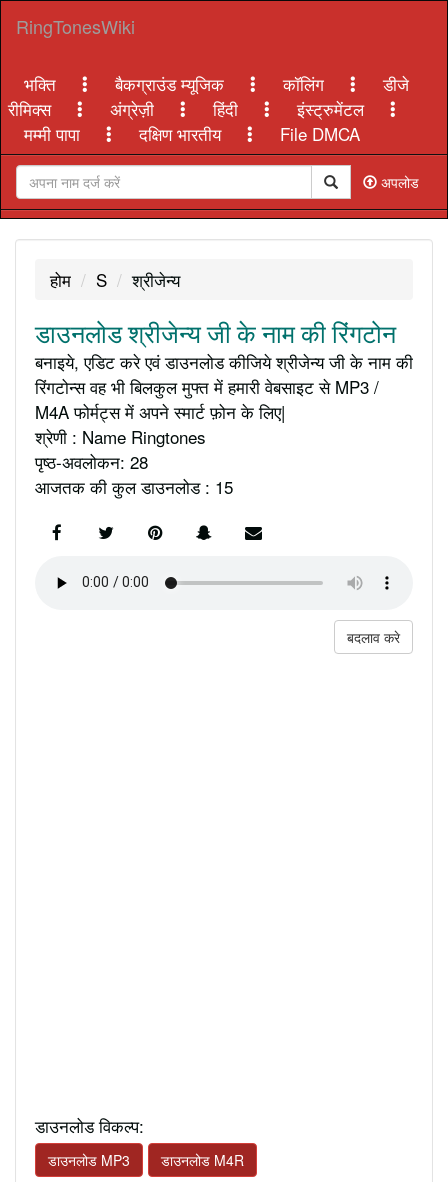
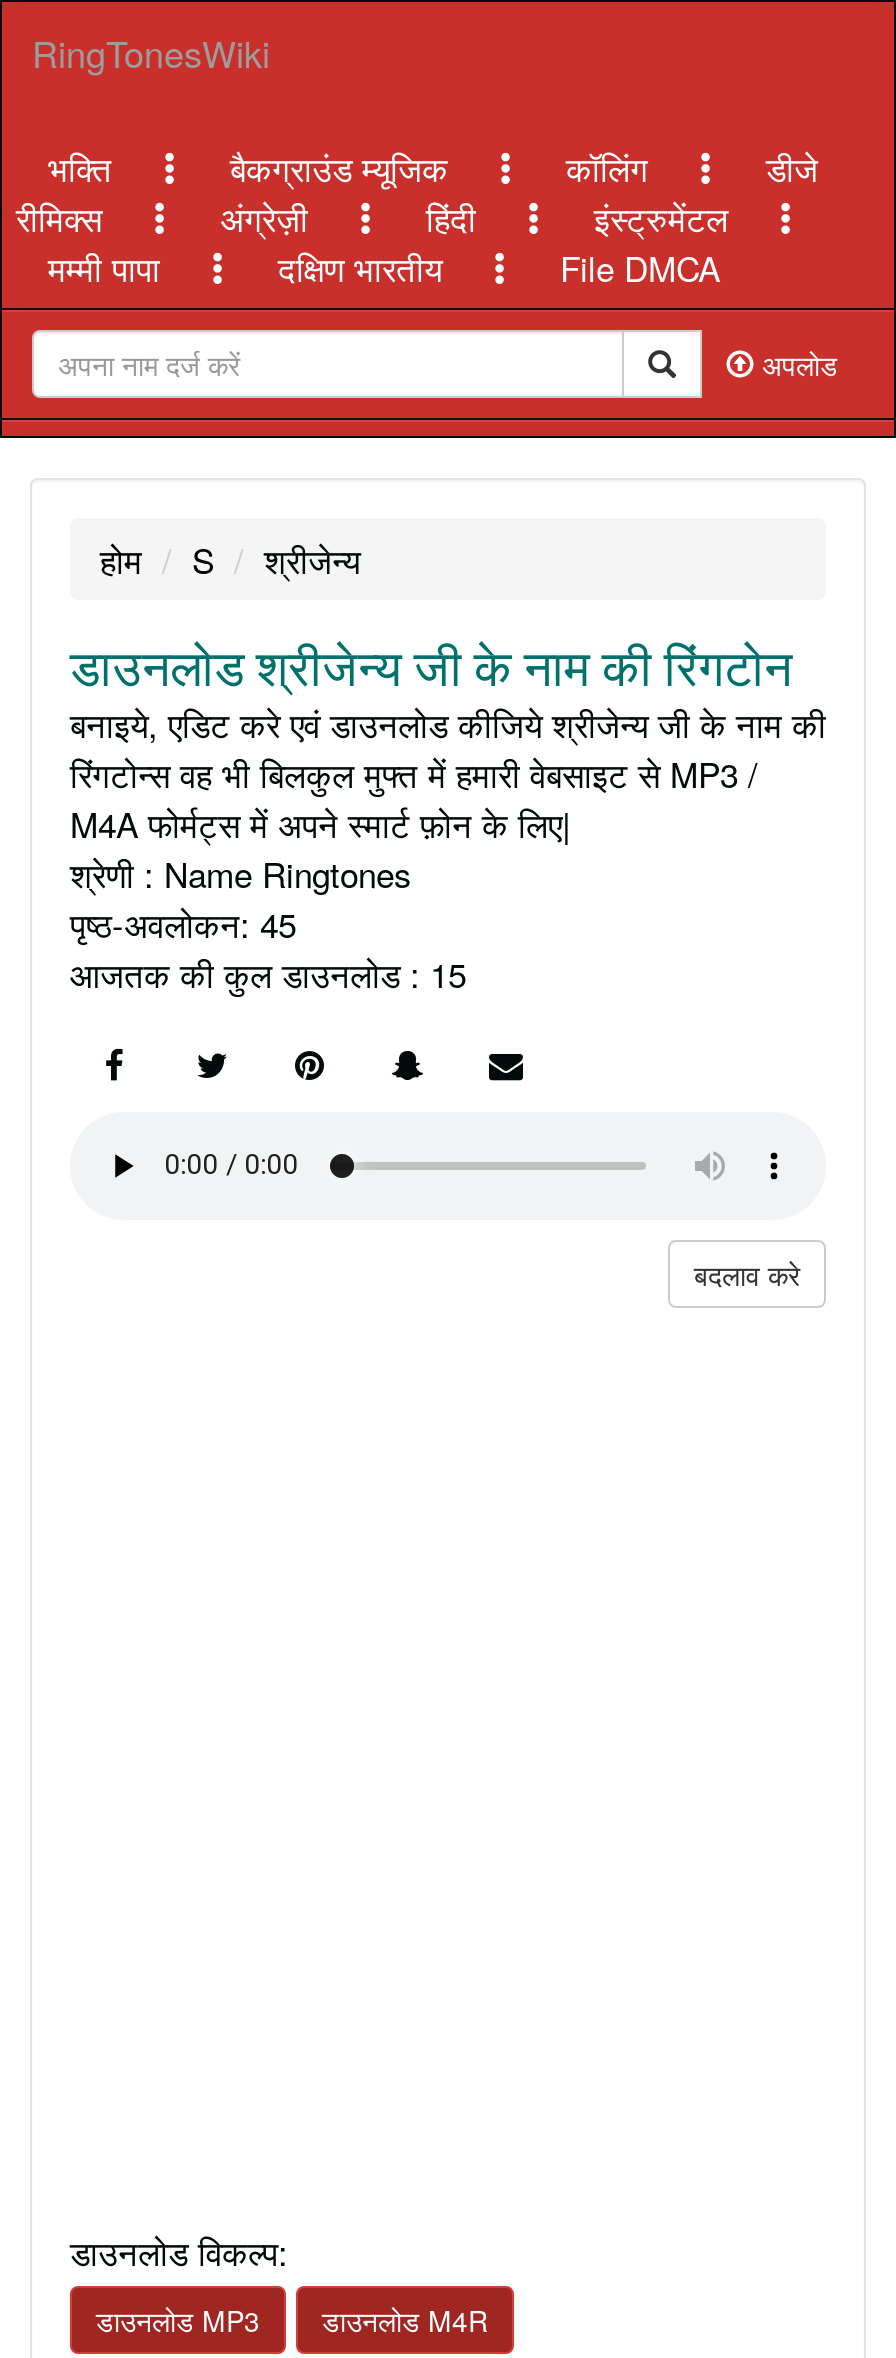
[35,448,148,473] पृष्ठ-अवलोकन: 28 -> [70,897,296,947] पृष्ठ-अवलोकन: 45

